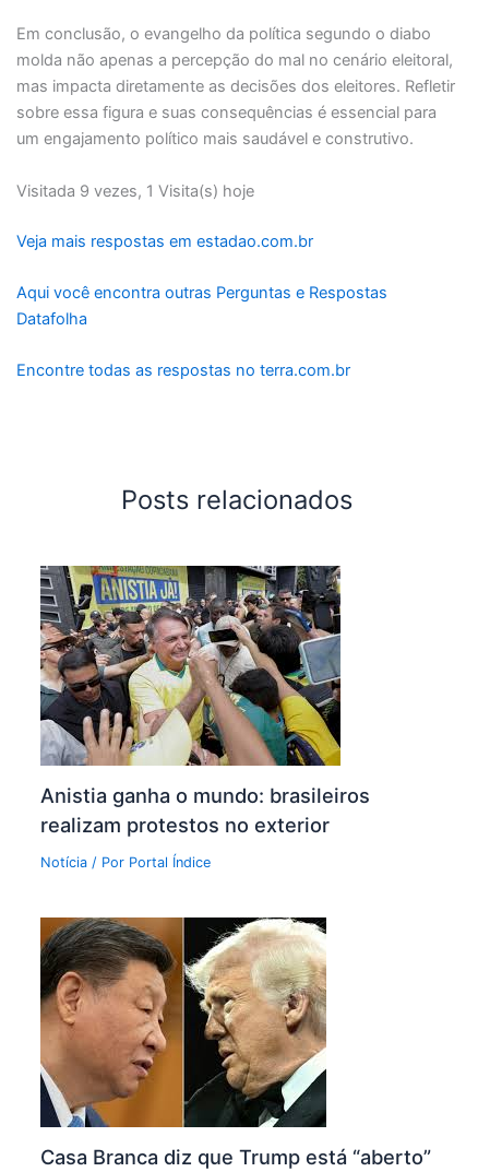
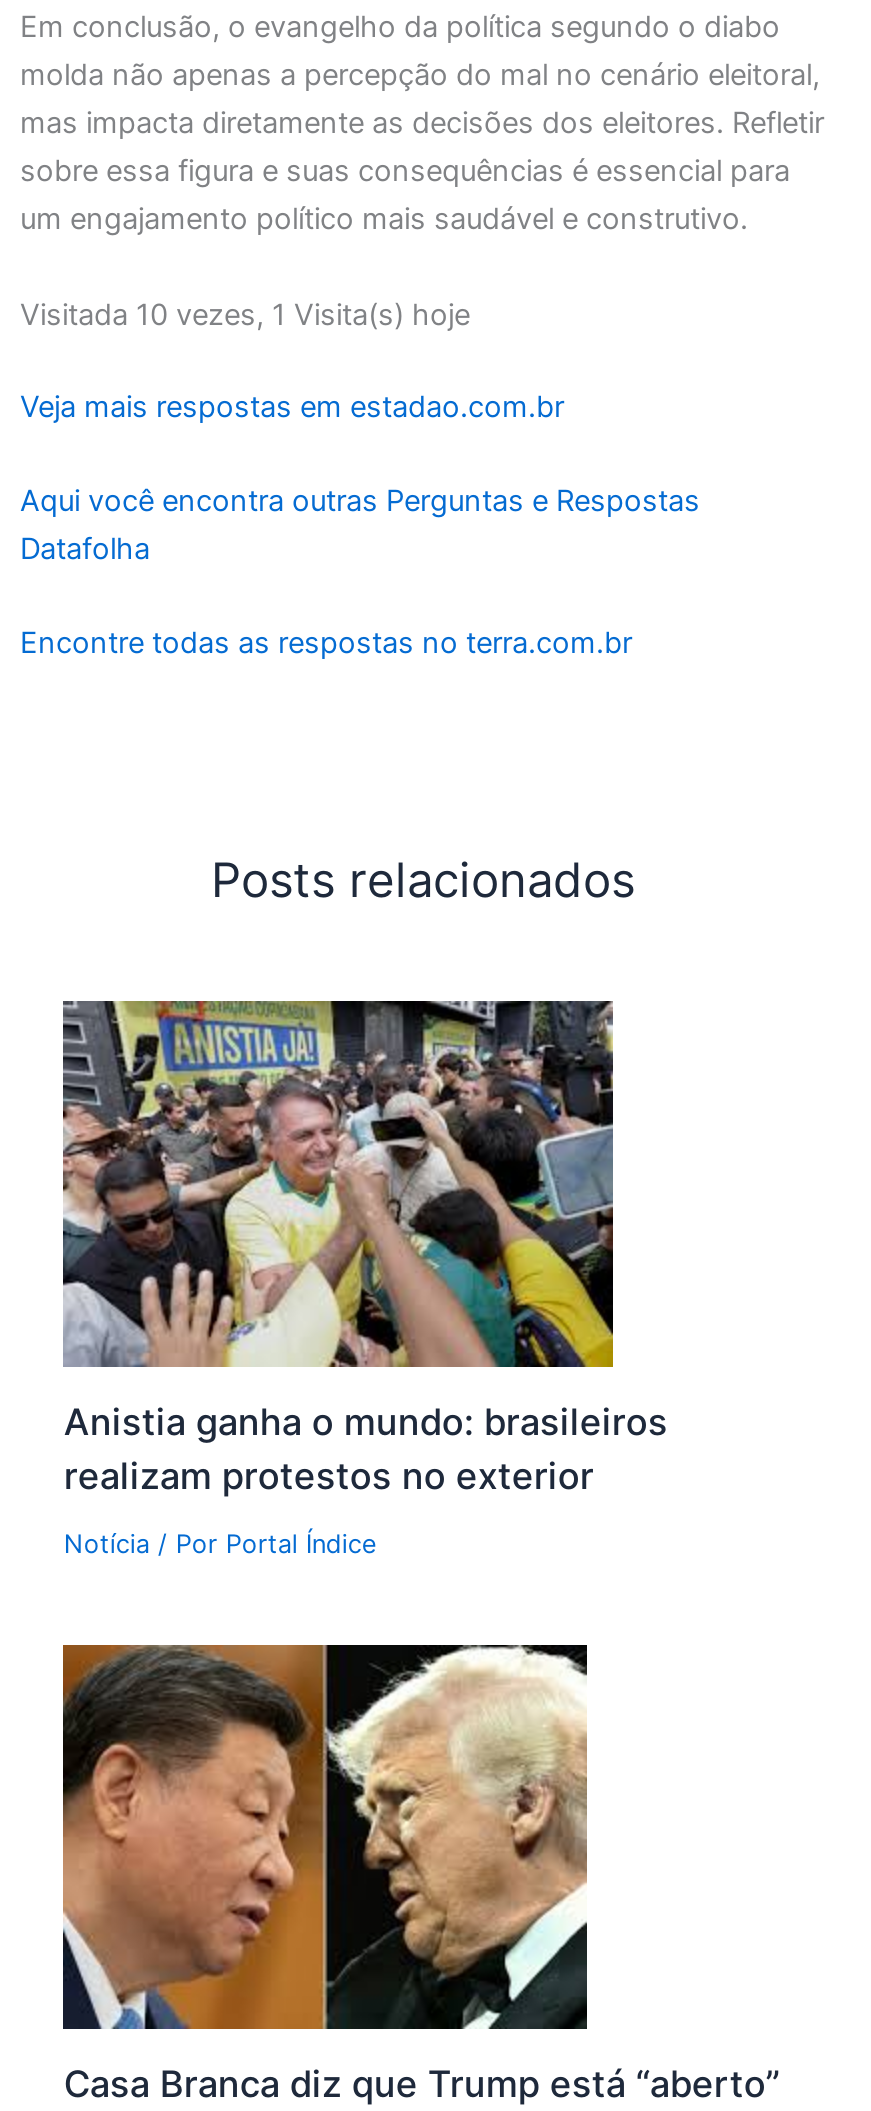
[17,181,255,201] Visitada 9 vezes, 1 Visita(s) hoje -> [20,296,470,332] Visitada 10 vezes, 1 Visita(s) hoje

